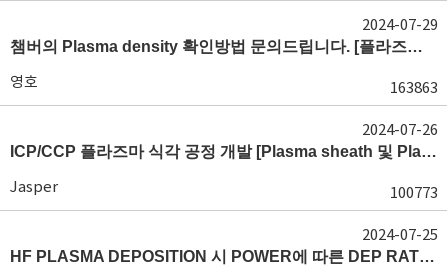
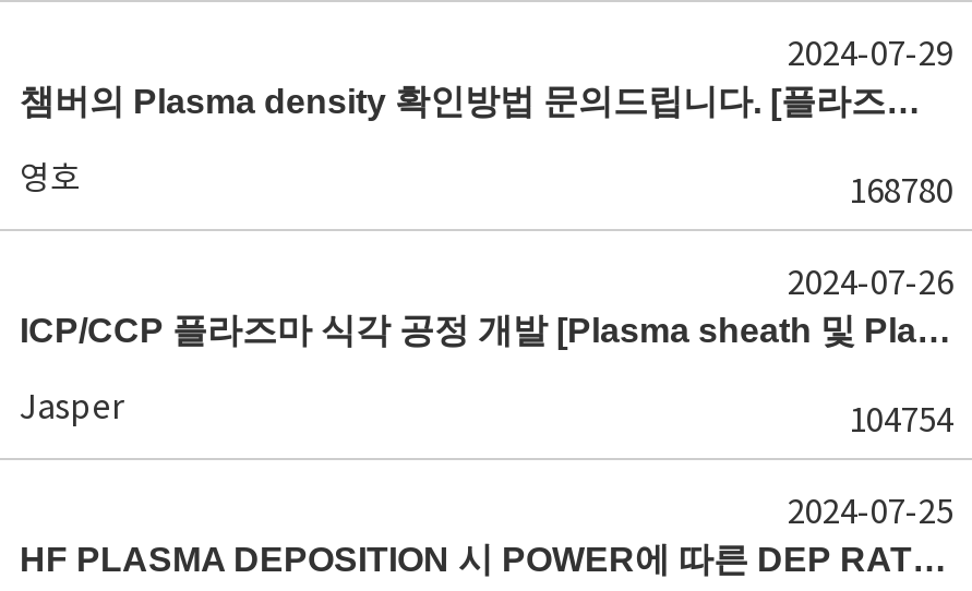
[390,78,438,97] 163863 -> [849,170,953,211] 168780
[390,183,438,202] 100773 -> [849,399,953,440] 104754

